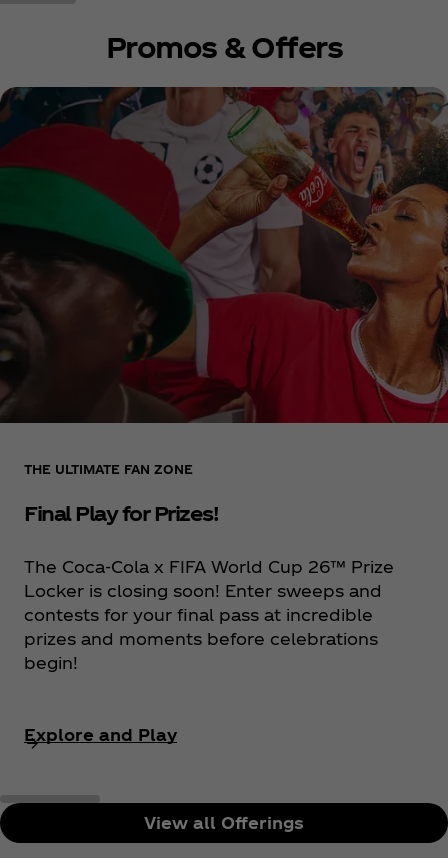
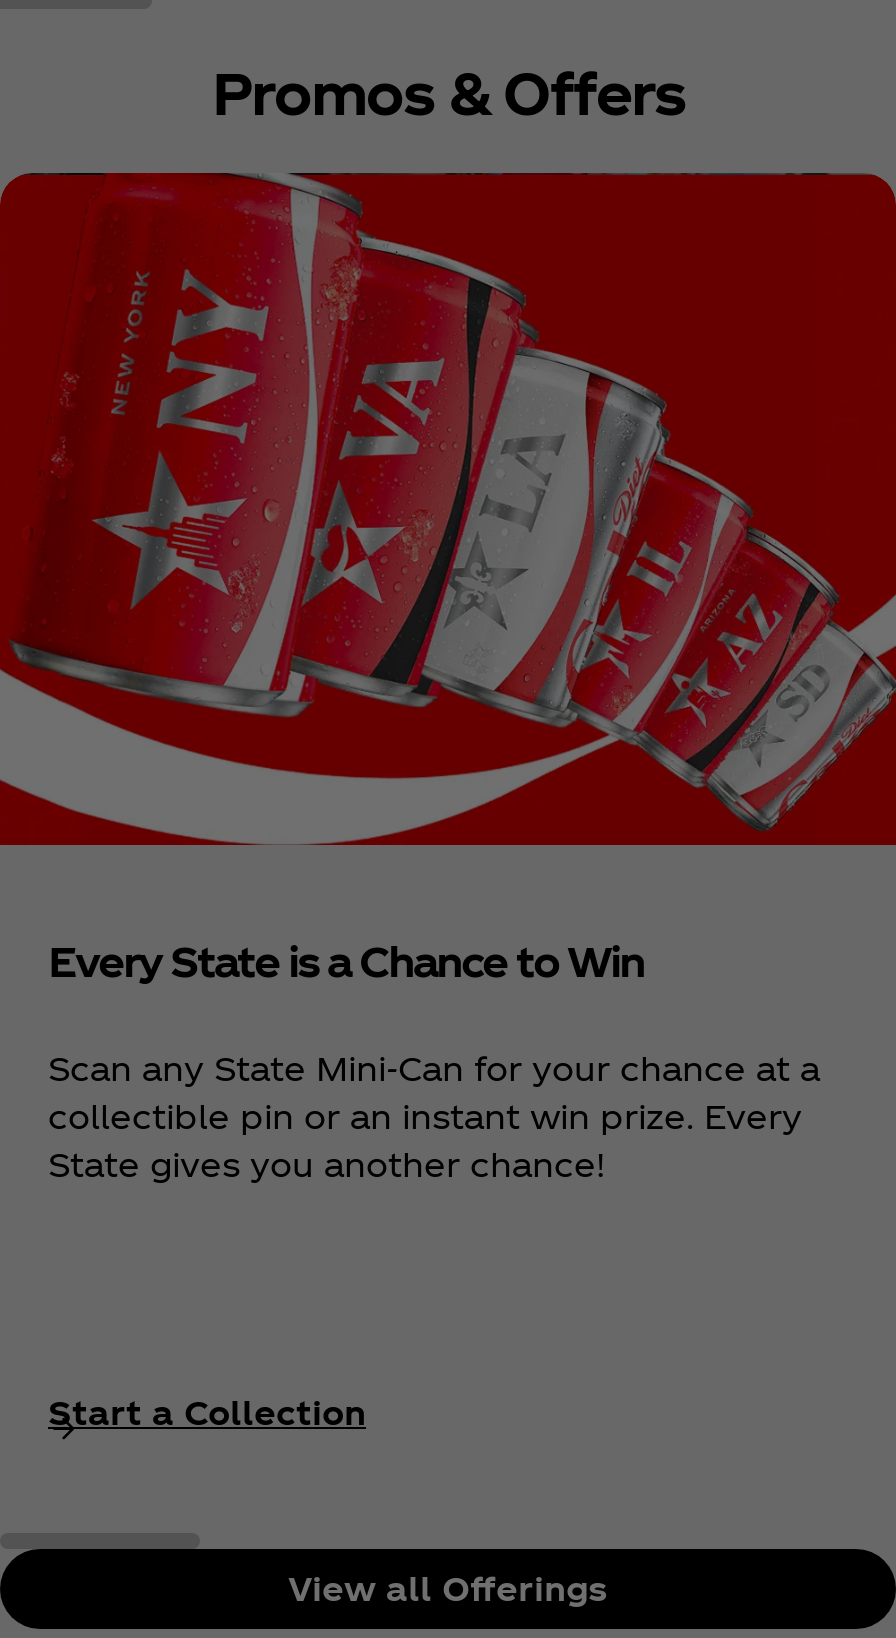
[3,86,445,424] [image] -> [6,170,890,848] [image]
[24,462,394,672] THE ULTIMATE FAN ZONE | Final Play for Prizes! | The Coca‑Cola x FIFA World Cup 26™ Prize | Locker is closing soon! Enter sweeps and | contests for your final pass at incredible | prizes and moments before celebrations | begin! -> [48,937,820,1183] Every State is a Chance to Win | Scan any State Mini-Can for your chance at a | collectible pin or an instant win prize. Every | State gives you another chance!
[24,725,177,744] Explore and Play -> [48,1393,366,1431] Start a Collection

